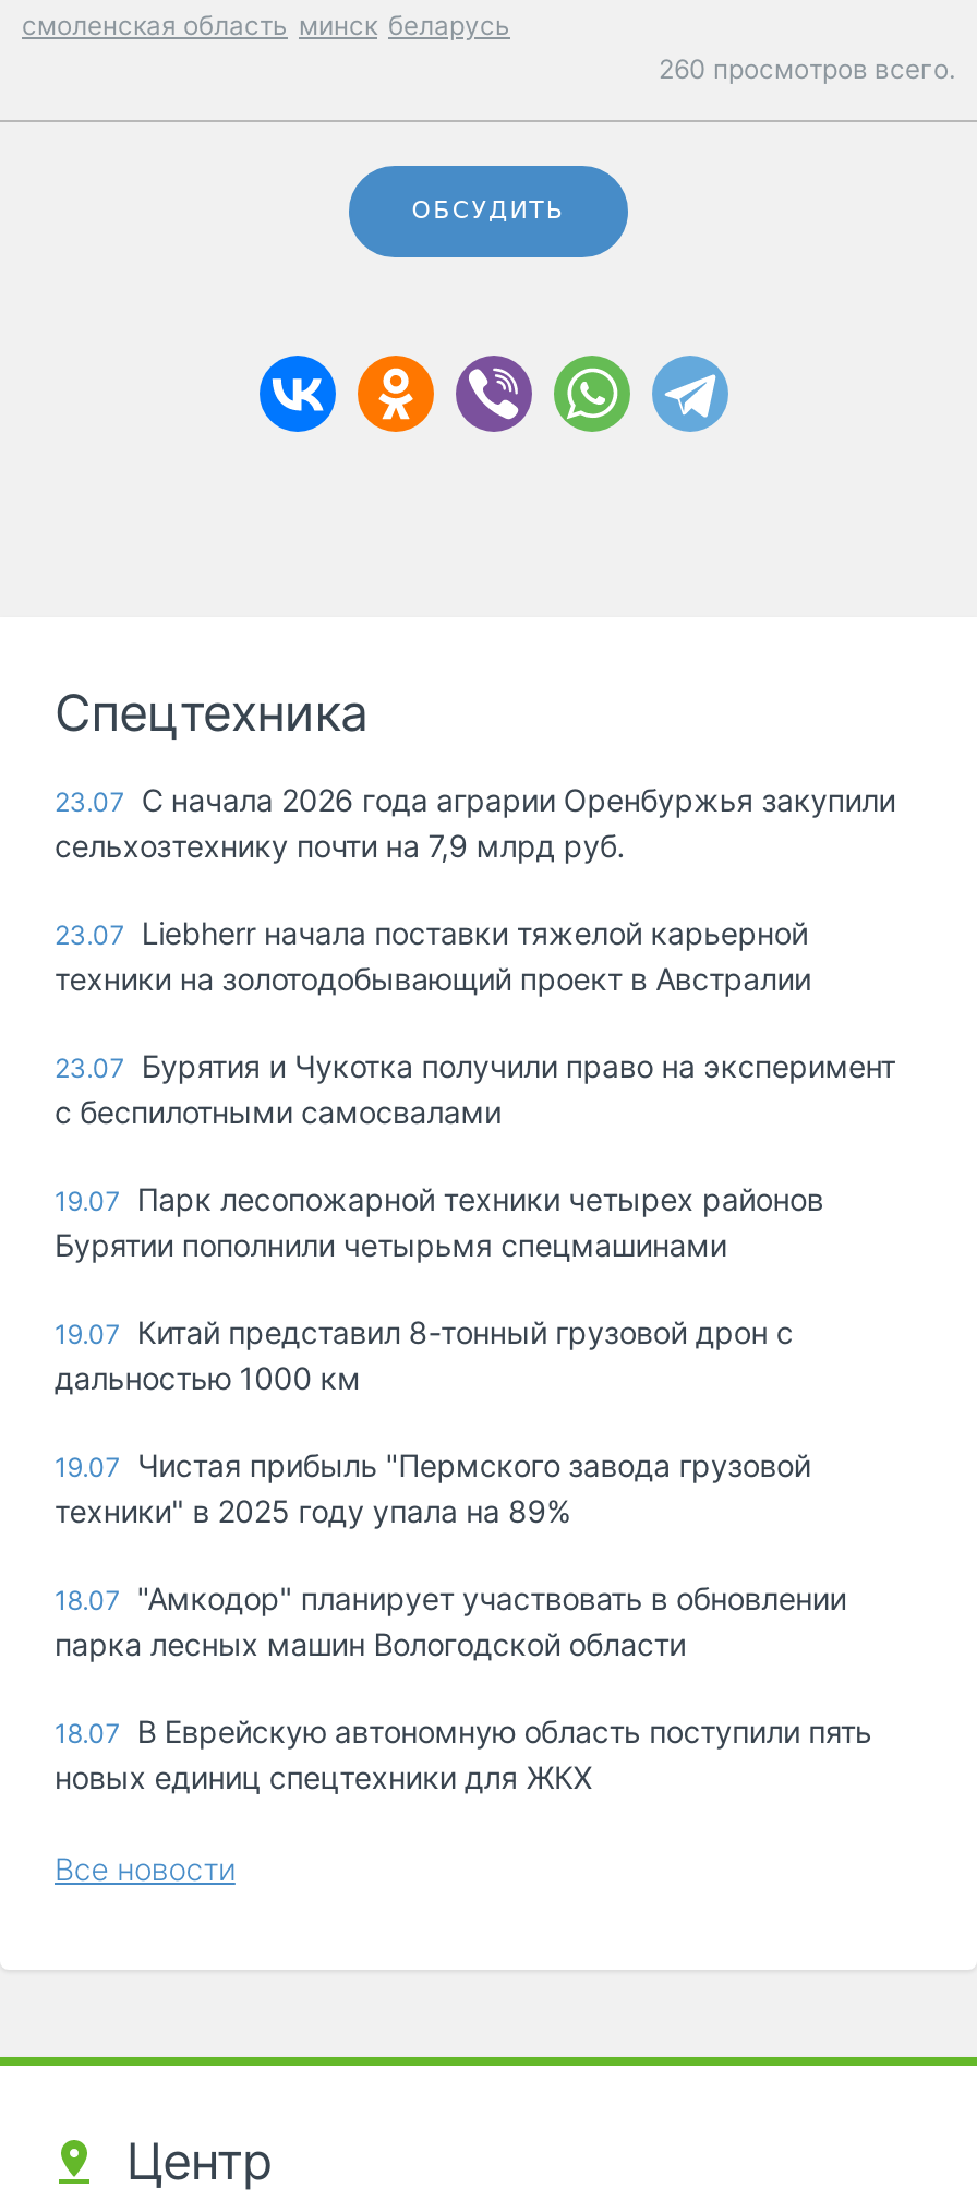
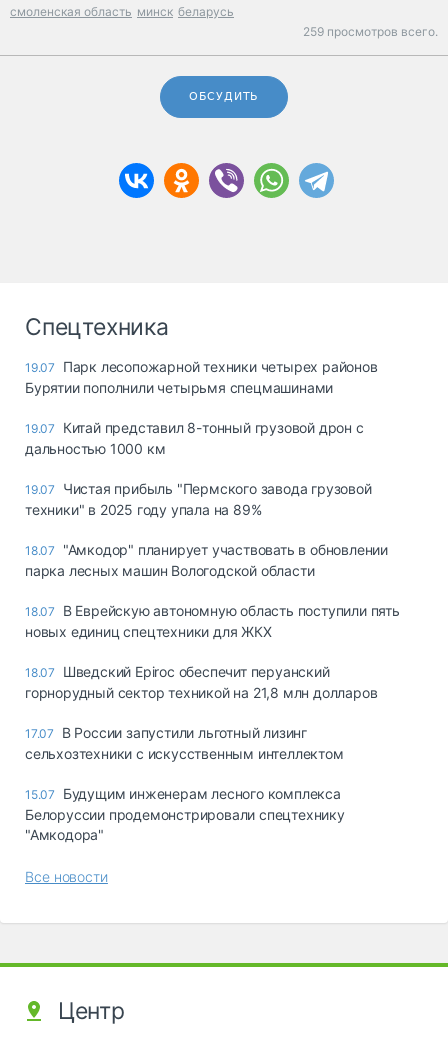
[659,53,955,85] 260 просмотров всего. -> [303,24,438,39] 259 просмотров всего.
[55,781,895,1130] 23.07 С начала 2026 года аграрии Оренбуржья закупили | сельхозтехнику почти на 7,9 млрд руб. | 23.07 Liebherr начала поставки тяжелой карьерной | техники на золотодобывающий проект в Австралии | 23.07 Бурятия и Чукотка получили право на эксперимент | с беспилотными самосвалами -> none
moved [55,1180,872,1796] -> [25,358,400,640]: 19.07 Парк лесопожарной техники четырех районов | Бурятии пополнили четырьмя спецмашинами | 19.07 Китай представил 8-тонный грузовой дрон с | ... | 18.07 В Еврейскую автономную область поступили пять | новых единиц спецтехники для ЖКХ
none -> [25,663,377,843] 18.07 Шведский Epiroc обеспечит перуанский | горнорудный сектор техникой на 21,8 млн долларов | 17.07 В России запустили льготный лизинг | сельхозтехники с искусственным интеллектом | 15.07 Будущим инженерам лесного комплекса | Белоруссии продемонстрировали спецтехнику | "Амкодора"

